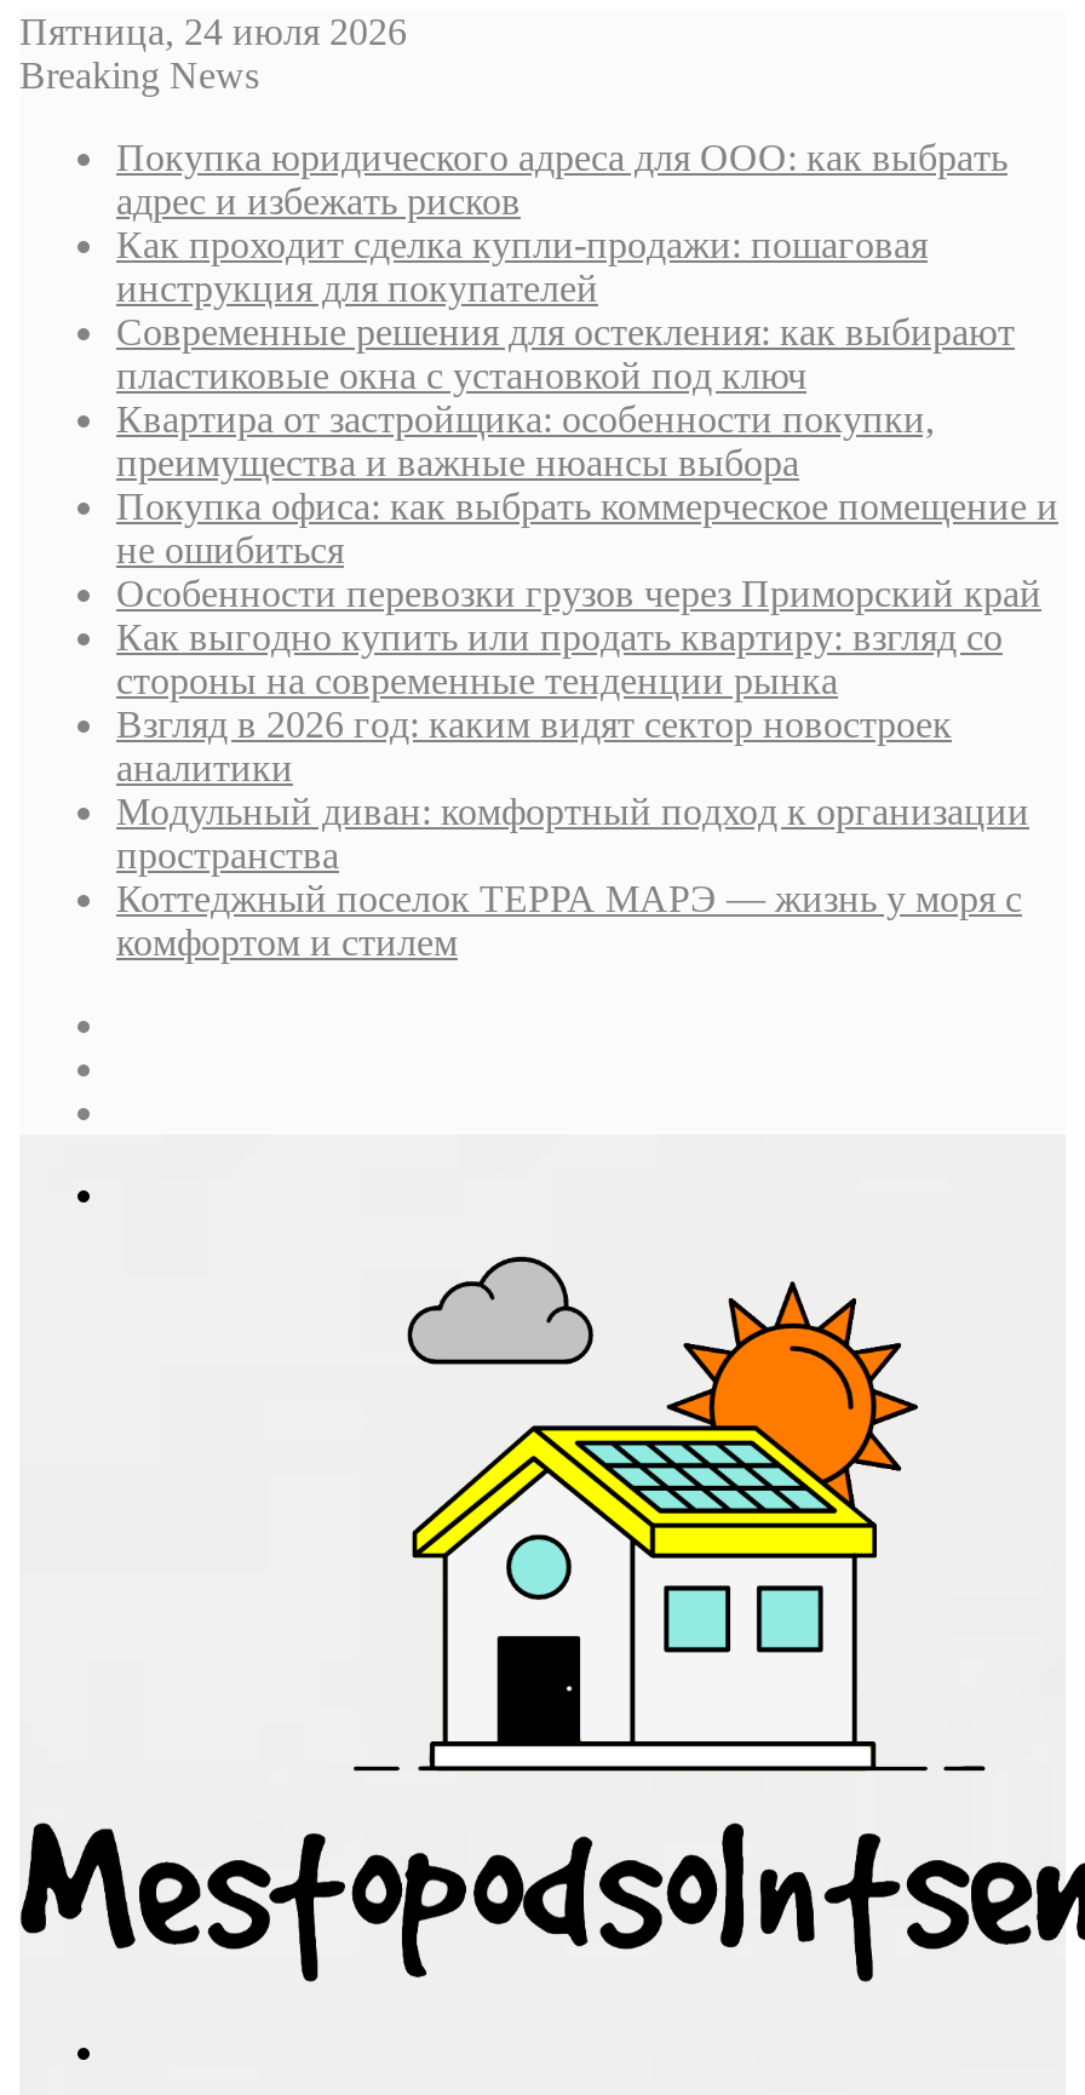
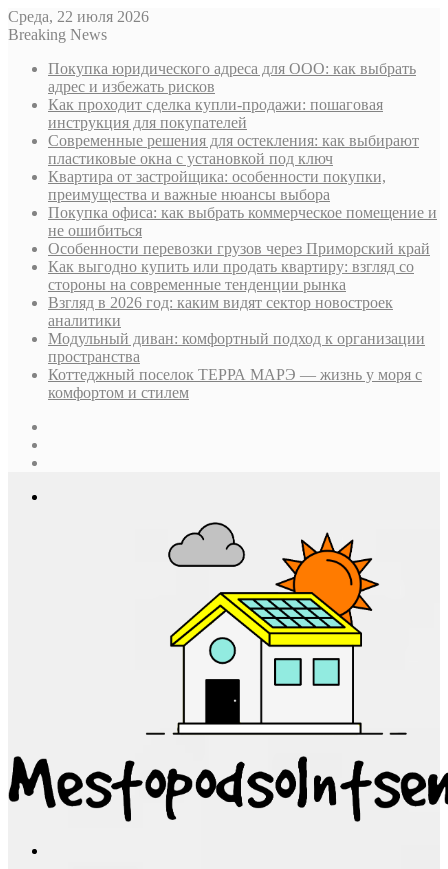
[19,11,407,52] Пятница, 24 июля 2026 -> [8,8,149,25] Среда, 22 июля 2026

